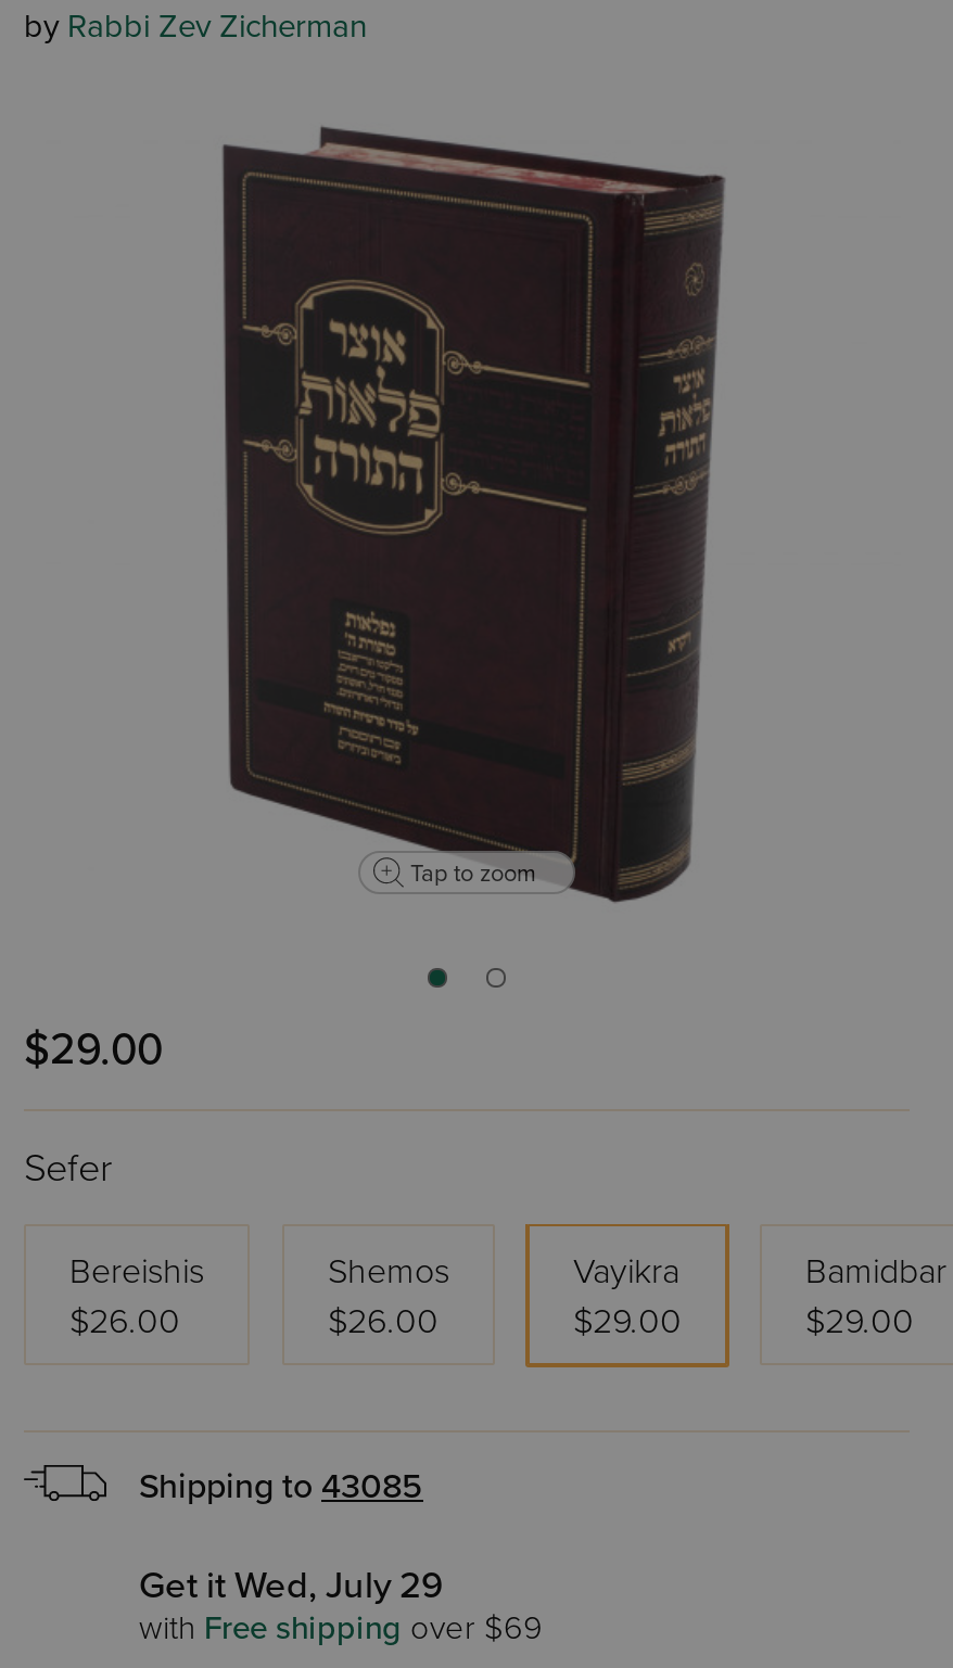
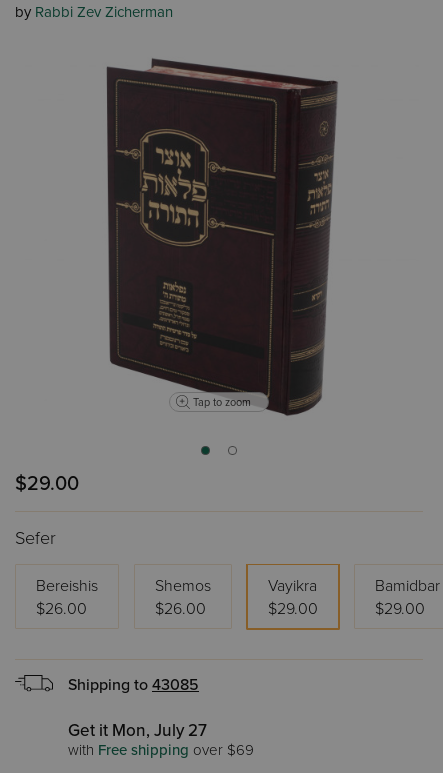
[139,1563,443,1608] Get it Wed, July 29 -> [68,720,207,741] Get it Mon, July 27

